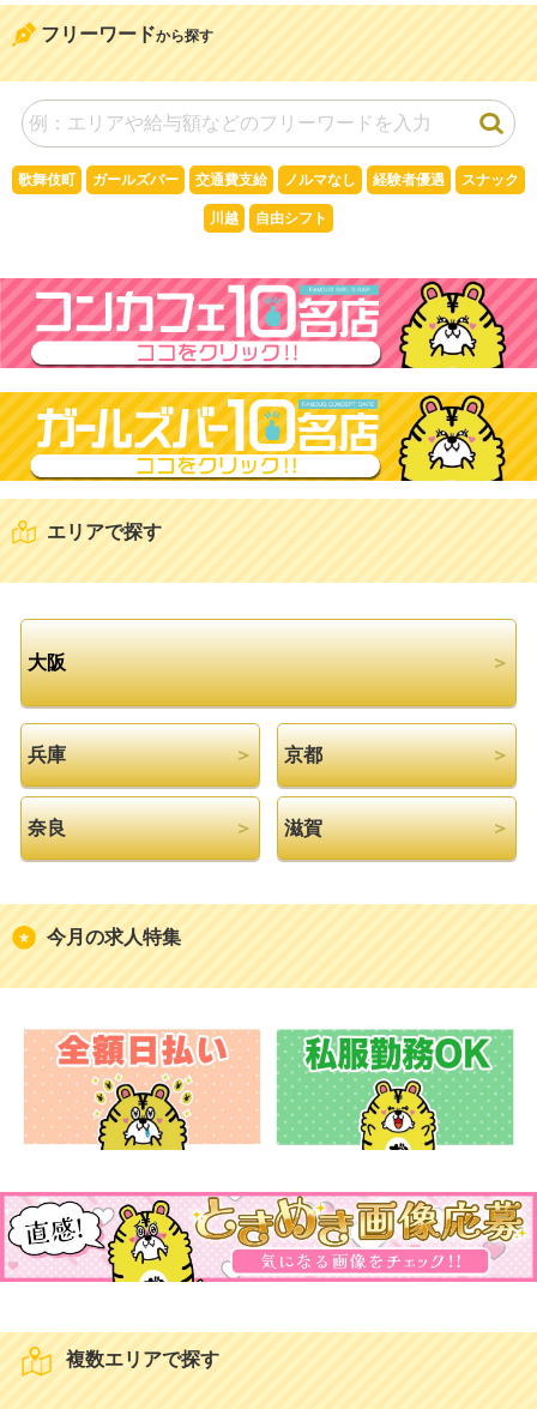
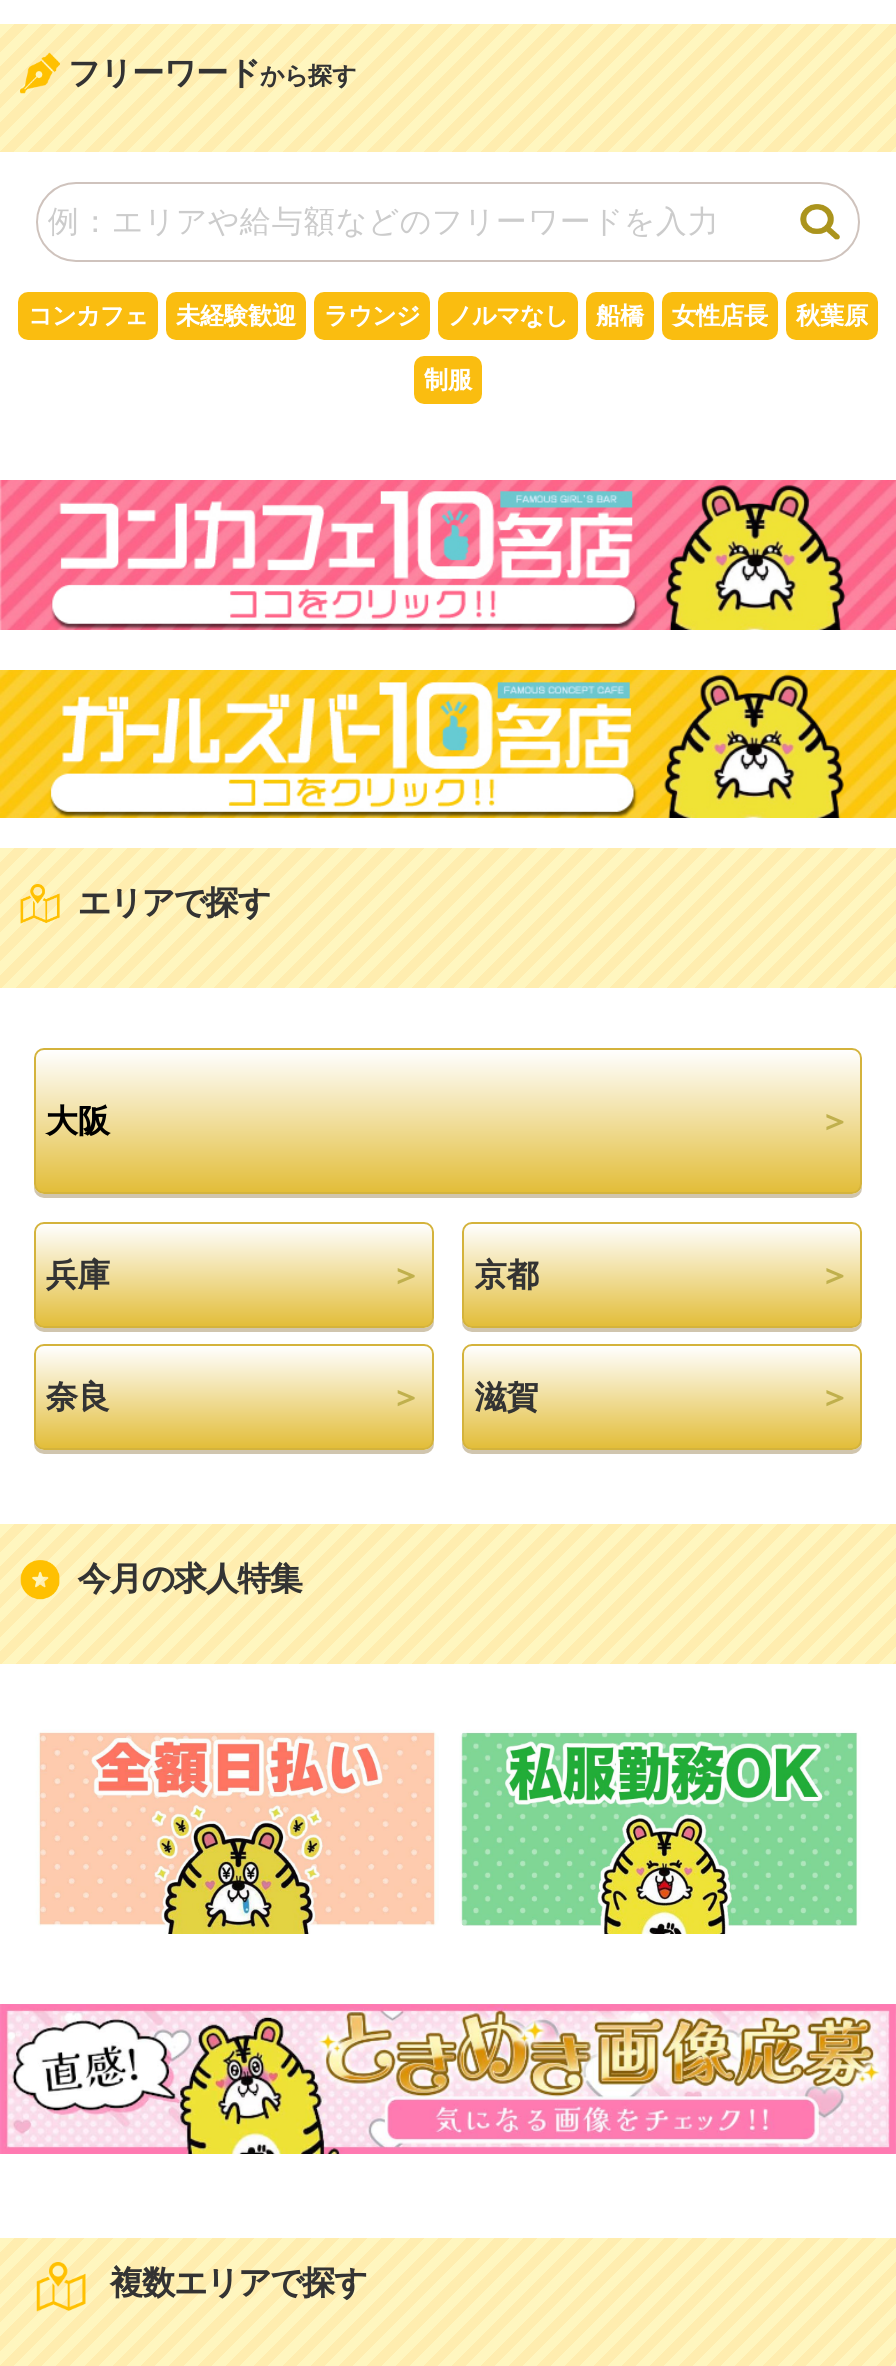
[18,171,267,188] 歌舞伎町 | ガールズバー | 交通費支給 -> [28,302,420,330] コンカフェ | 未経験歓迎 | ラウンジ
[373,171,519,188] 経験者優遇 | スナック -> [596,302,868,330] 船橋 | 女性店長 | 秋葉原
[210,210,327,227] 川越 | 自由シフト -> [424,366,472,394] 制服

